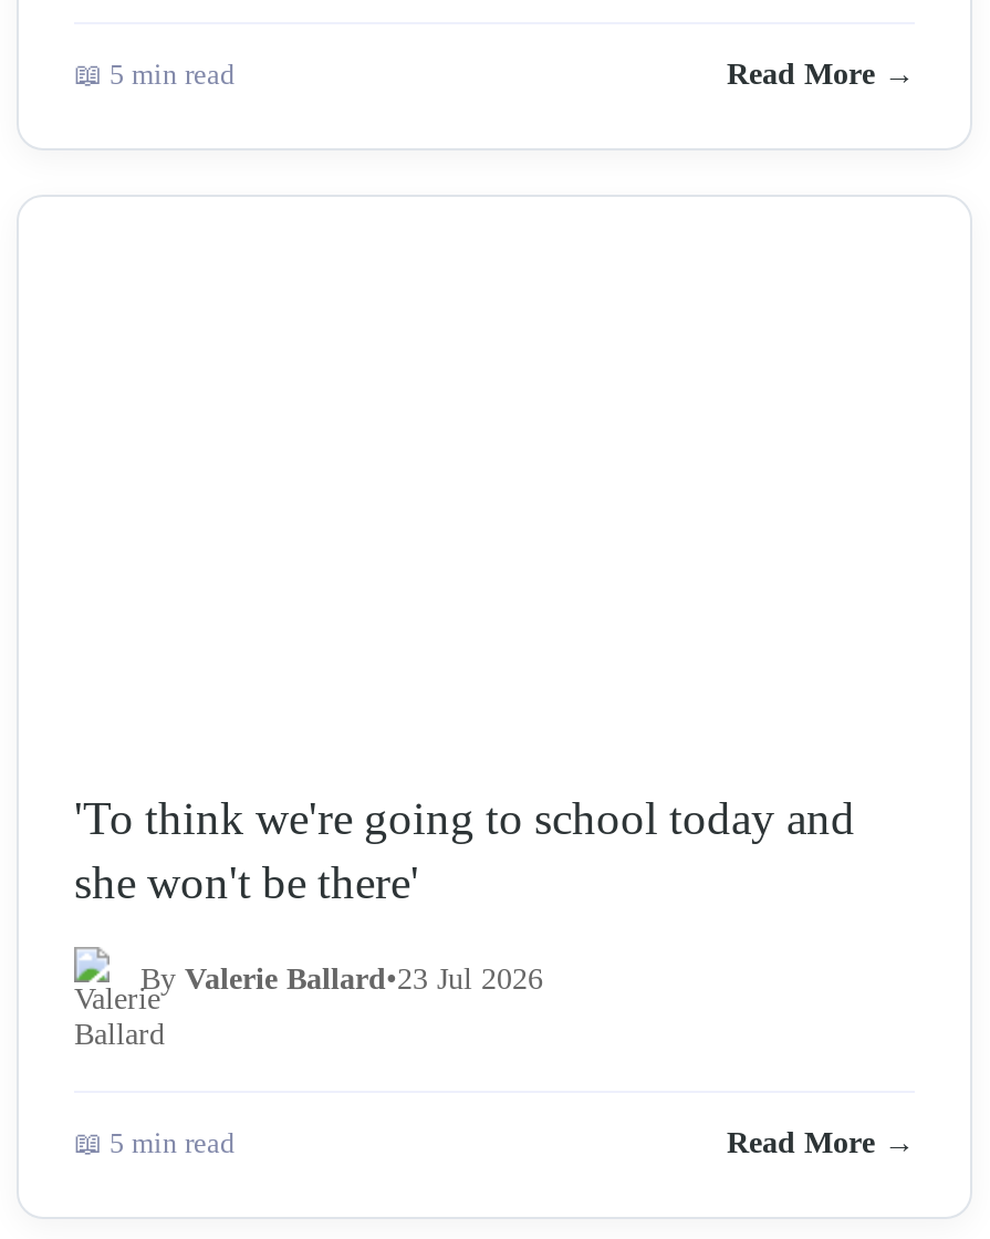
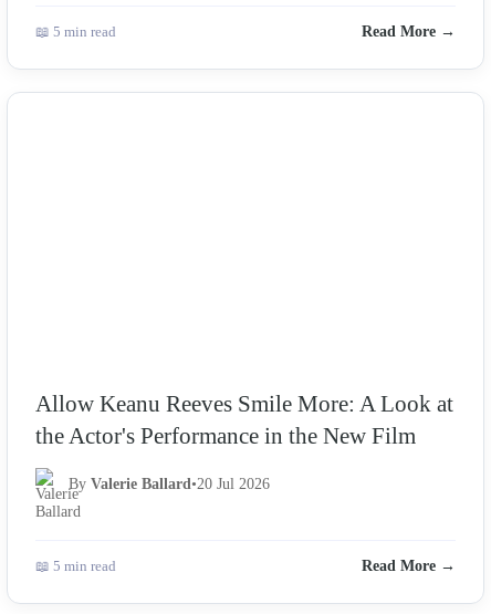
[74,792,855,907] 'To think we're going to school today and | she won't be there' -> [35,391,453,448] Allow Keanu Reeves Smile More: A Look at | the Actor's Performance in the New Film
[140,962,543,996] By Valerie Ballard•23 Jul 2026 -> [69,476,270,492] By Valerie Ballard•20 Jul 2026

